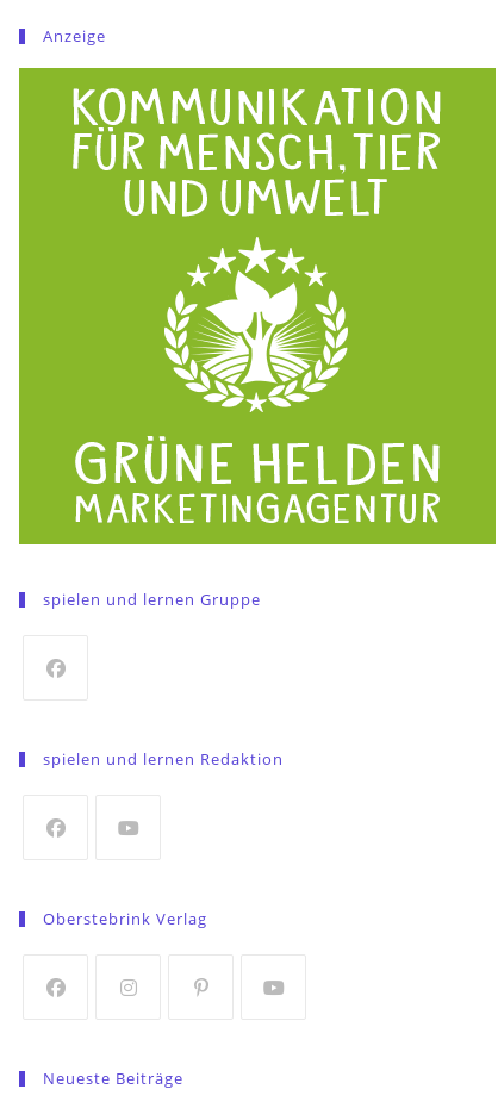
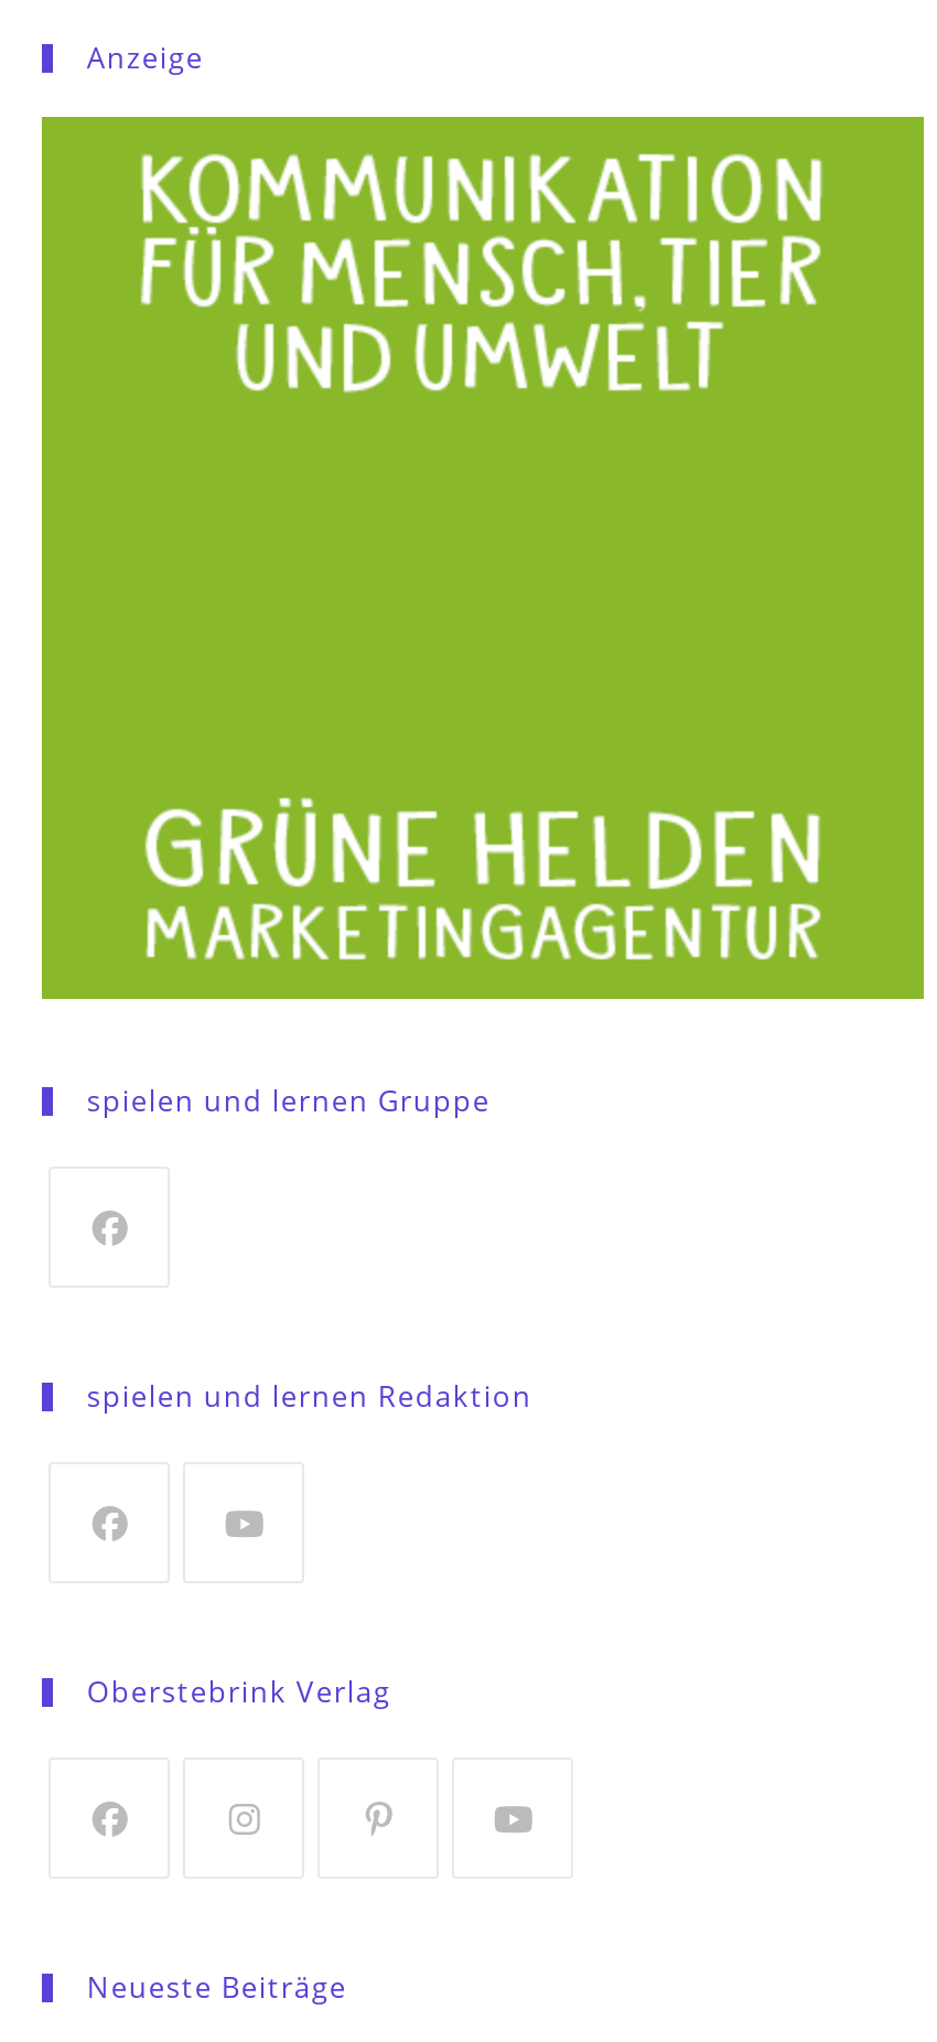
[163,236,349,413] [image] -> none

